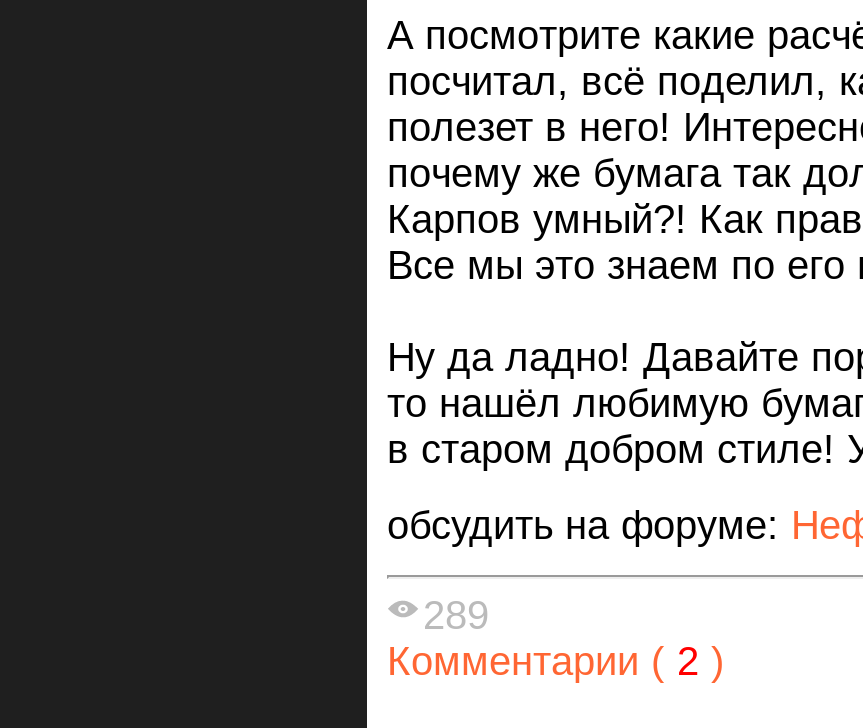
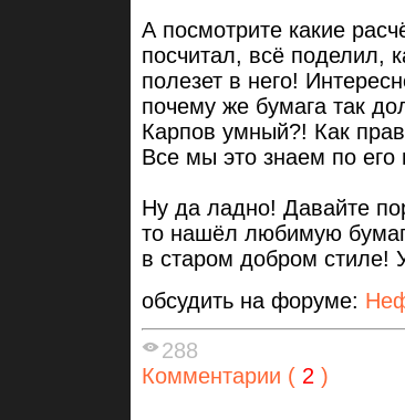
[423,592,489,636] 289 -> [162,338,198,362] 288

